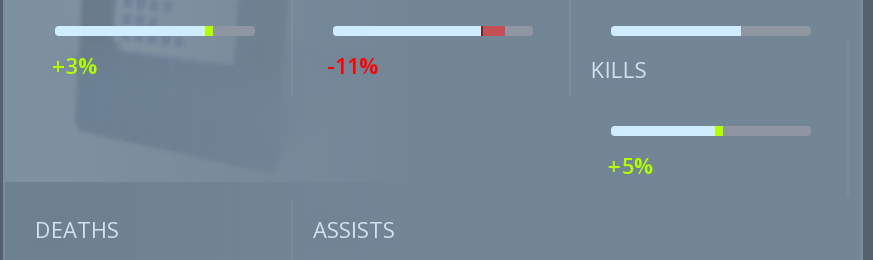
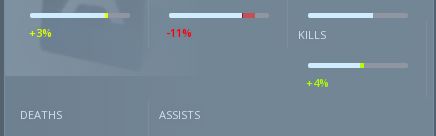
[608,150,654,180] +5% -> [306,75,329,90] +4%

